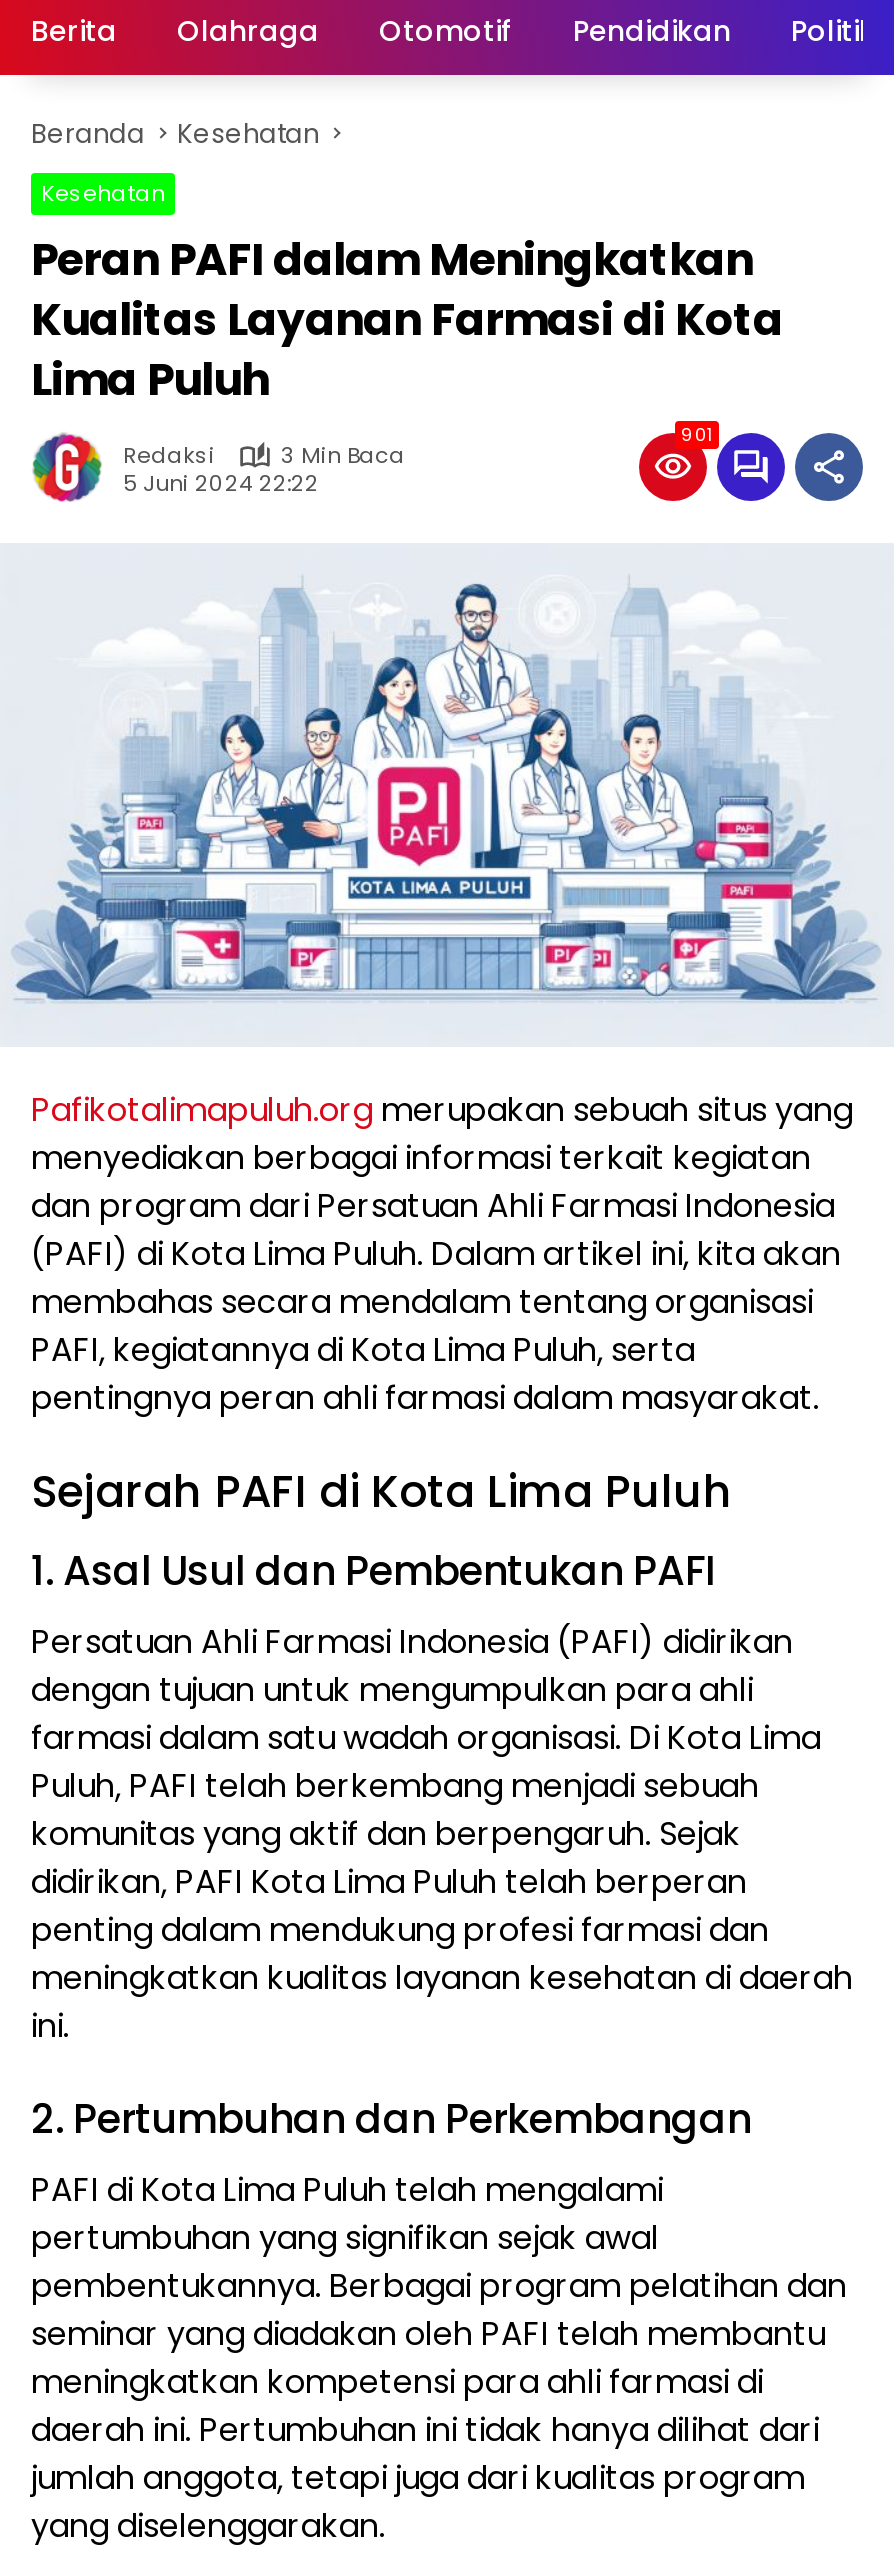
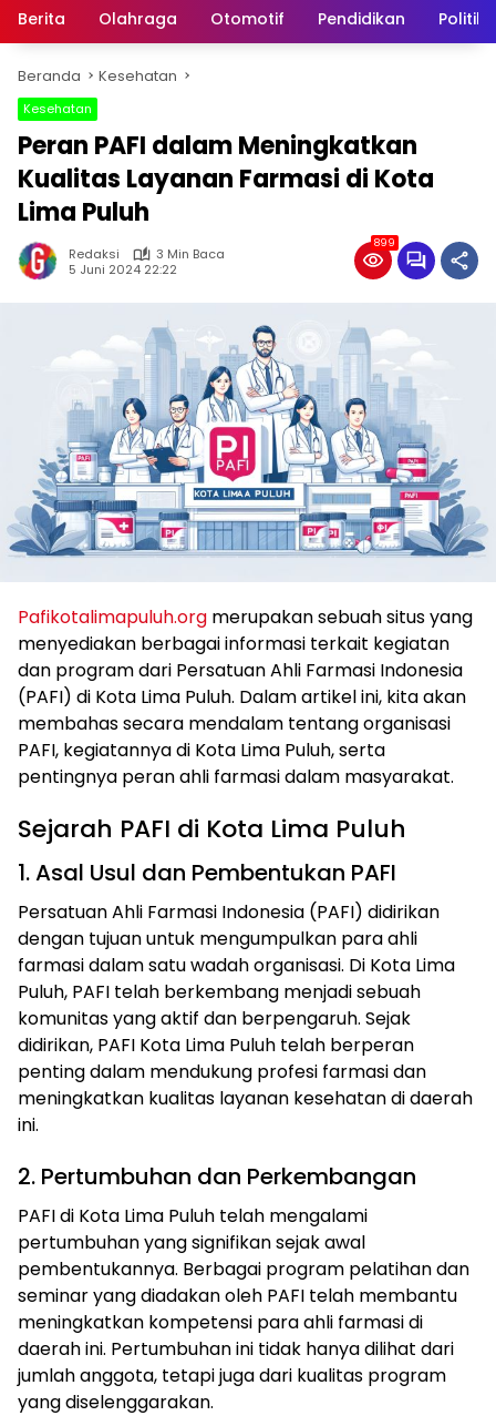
[681,423,713,447] 901 -> [374,236,395,249] 899

